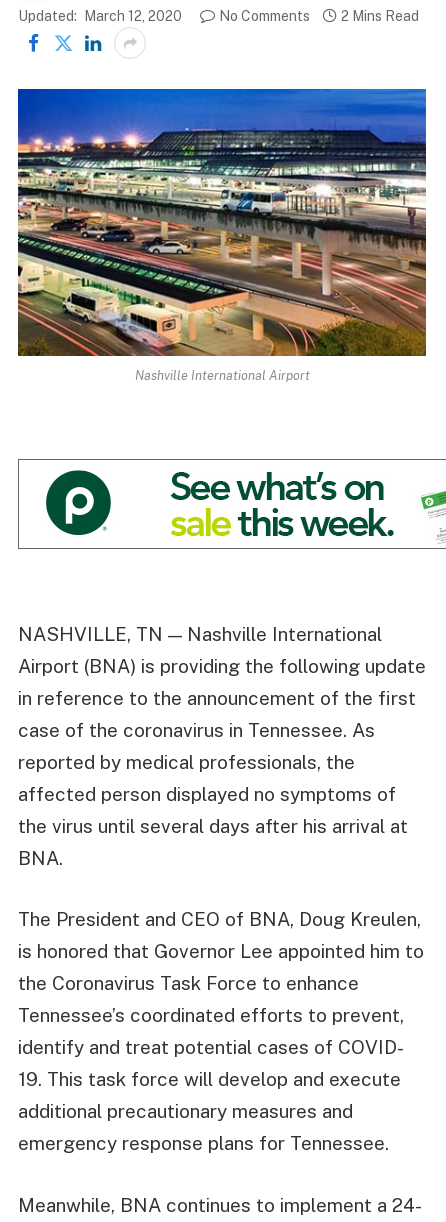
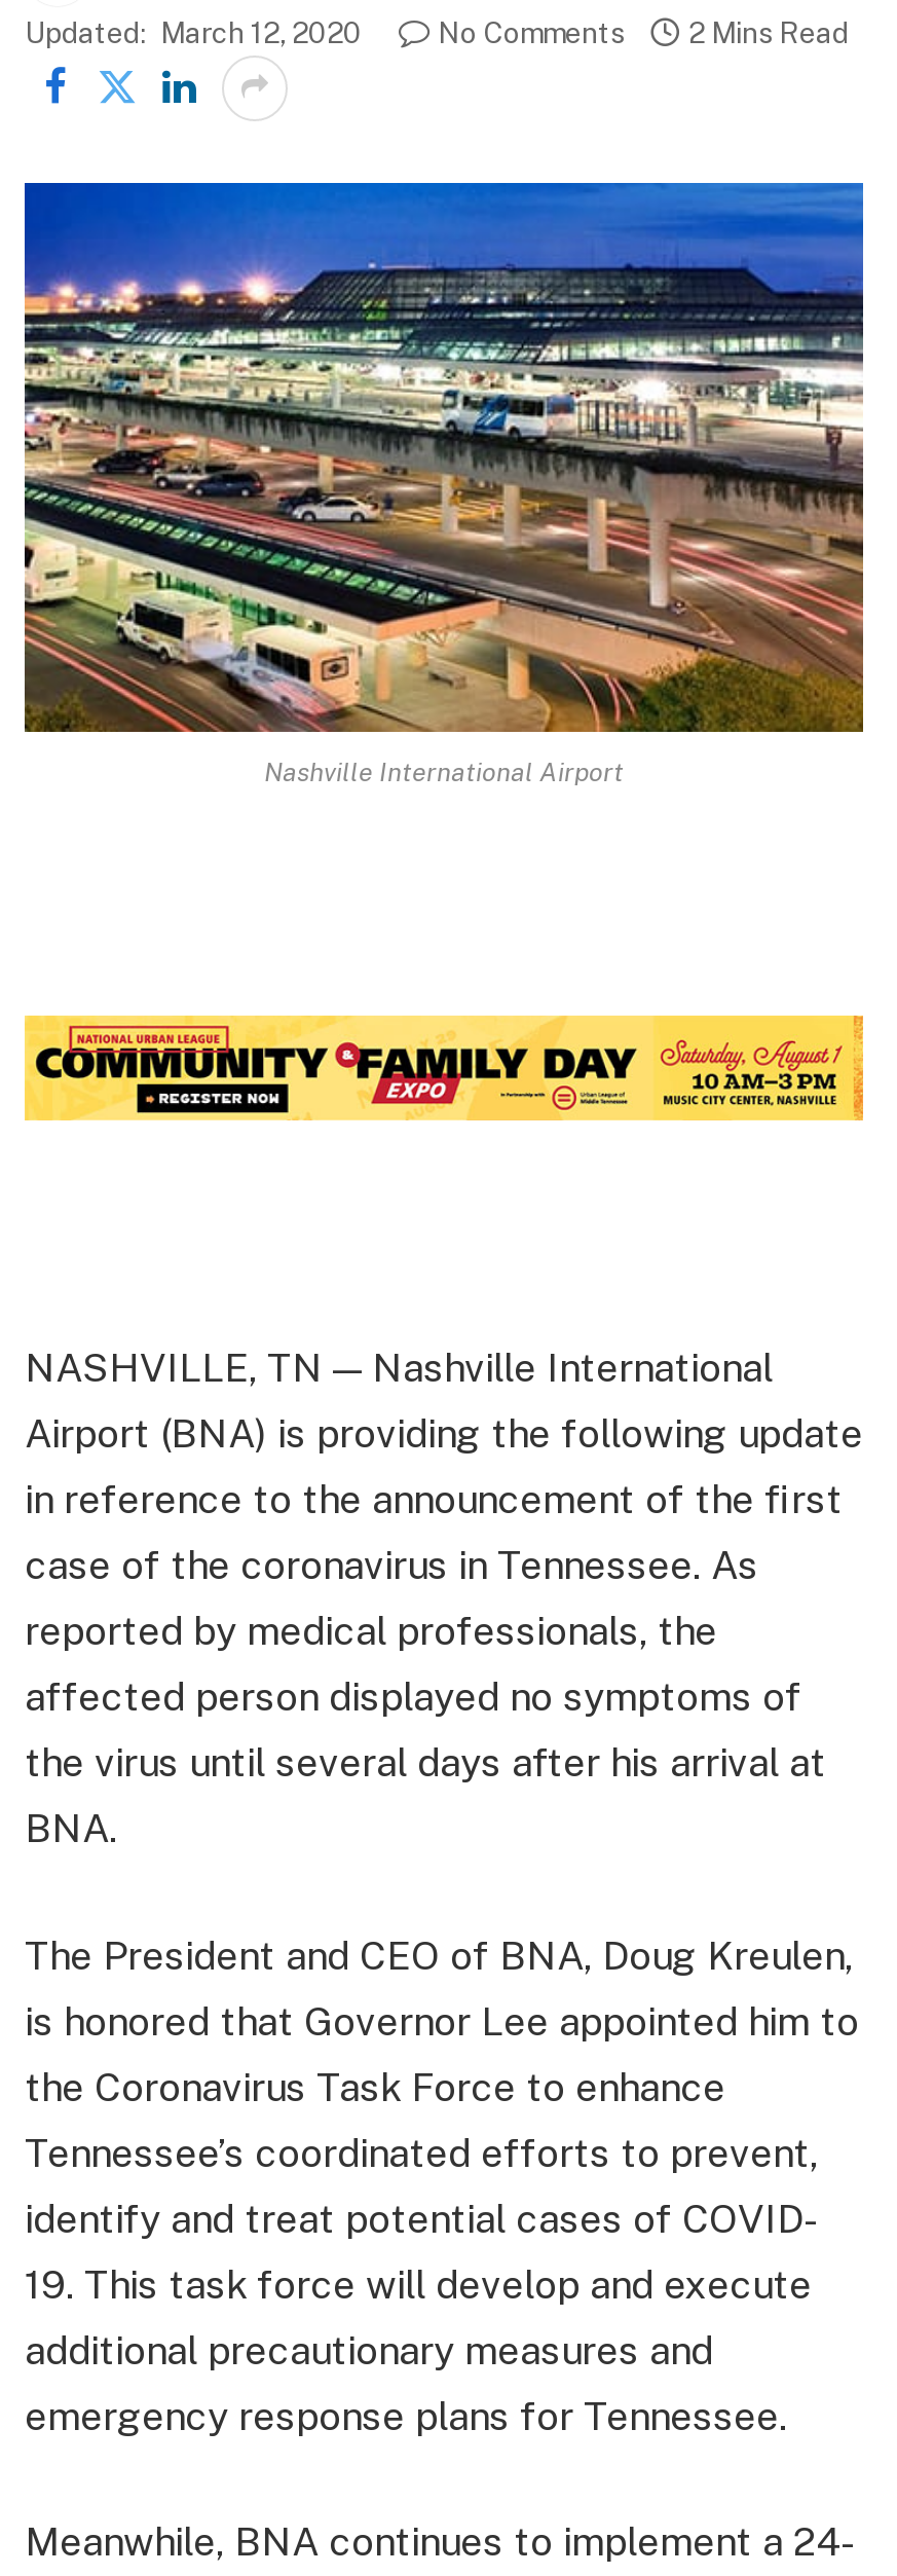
[17,458,443,550] [image] -> [23,1007,865,1129] [image]

